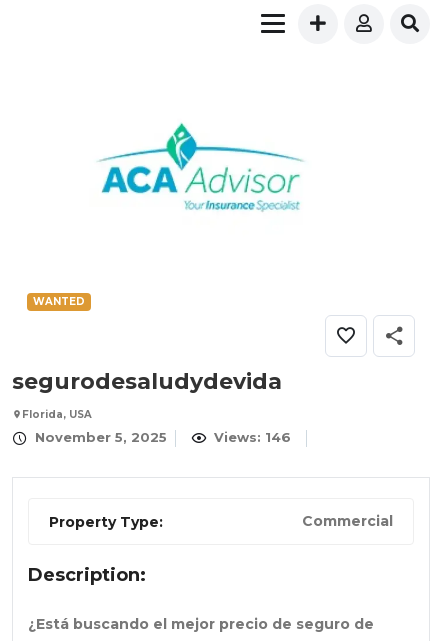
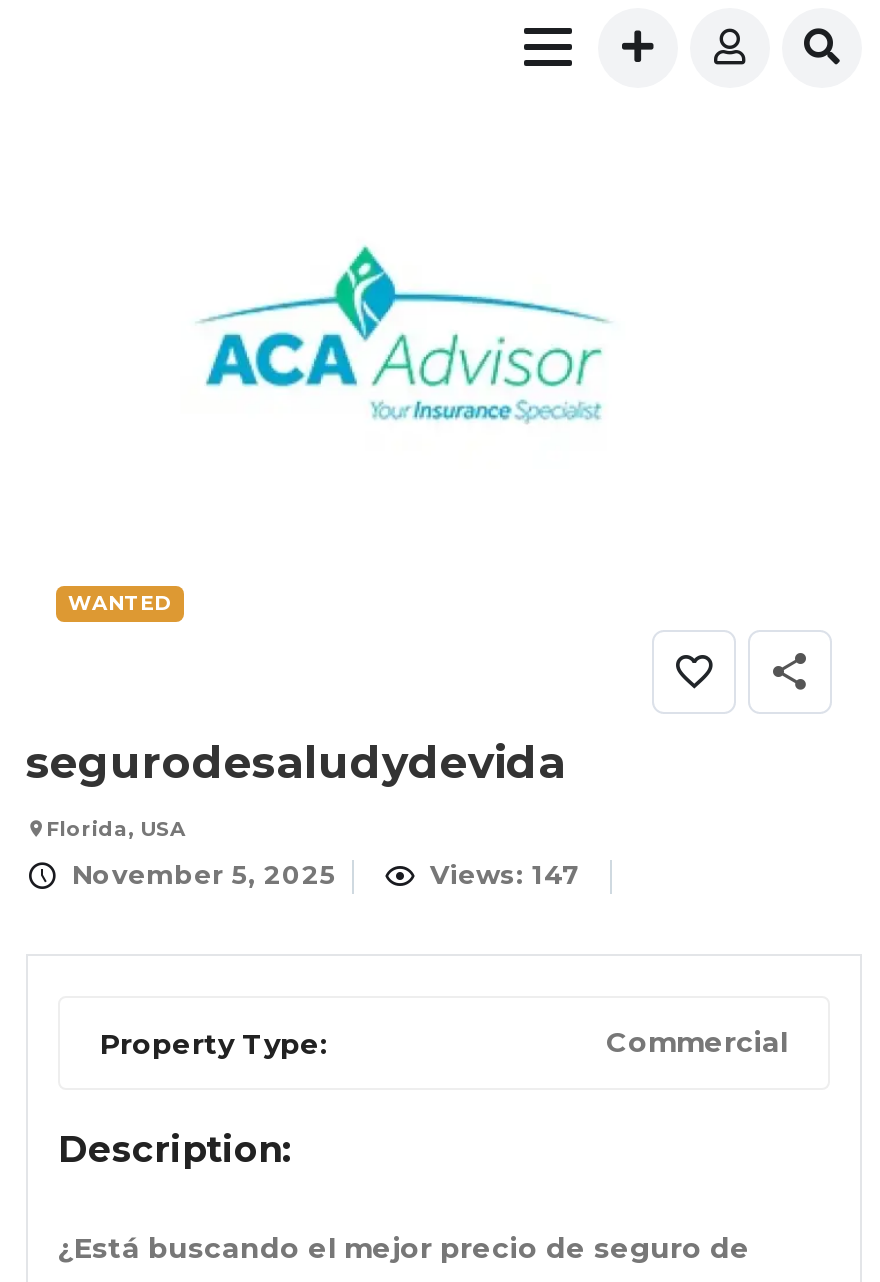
[210,429,291,445] Views: 146 -> [422,859,580,891] Views: 147

